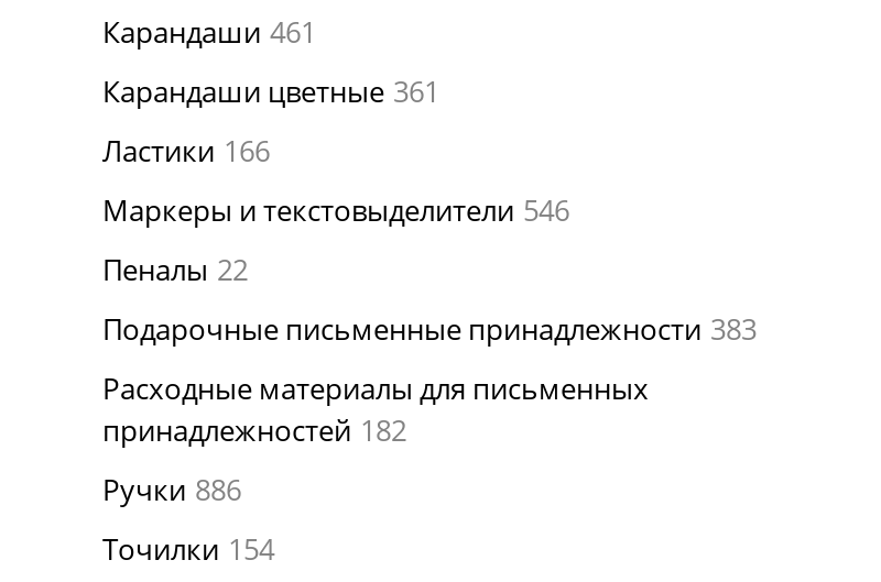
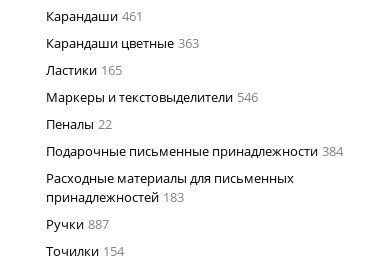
[102,72,439,111] Карандаши цветные 361 -> [46,34,199,52] Карандаши цветные 363
[102,131,270,171] Ластики 166 -> [46,61,122,79] Ластики 165
[102,309,757,349] Подарочные письменные принадлежности 383 -> [46,142,343,160] Подарочные письменные принадлежности 384
[102,410,406,450] принадлежностей 182 -> [46,188,184,206] принадлежностей 183
[102,470,241,509] Ручки 886 -> [46,215,109,233] Ручки 887

